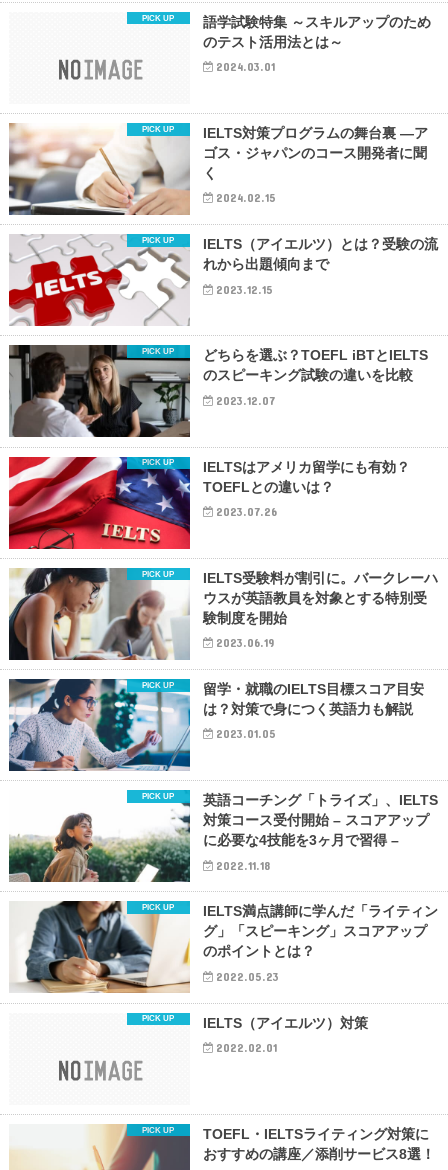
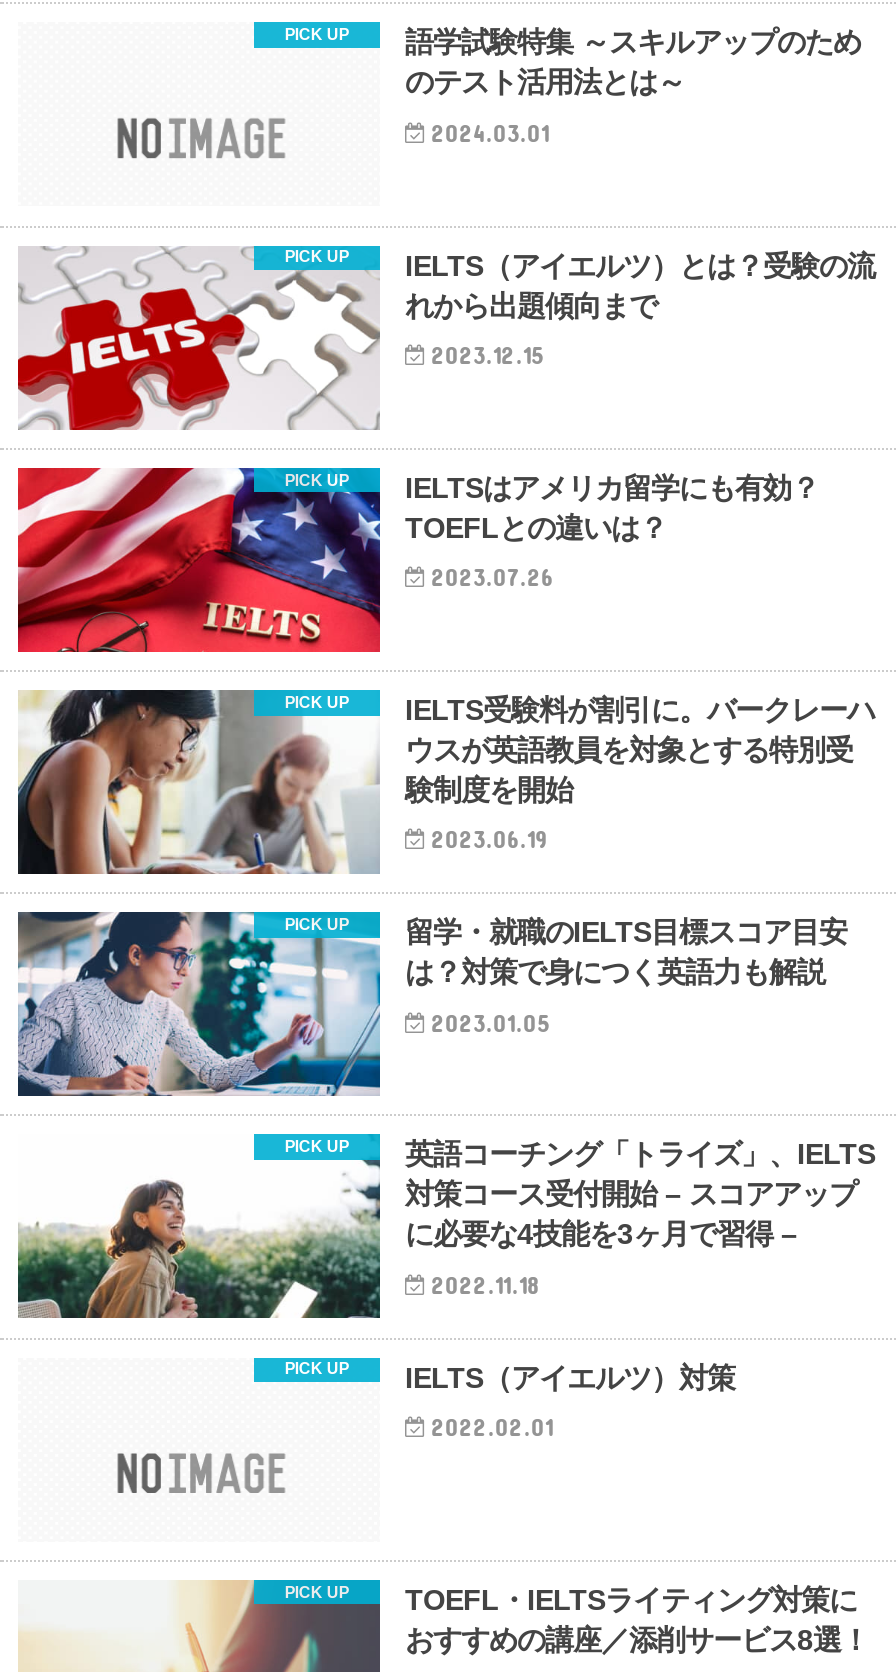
[8,123,427,216] [image] | IELTS対策プログラムの舞台裏 ―ア | ゴス・ジャパンのコース開発者に聞 | く | 2024.02.15 -> none
[8,344,427,438] [image] | どちらを選ぶ？TOEFL iBTとIELTS | のスピーキング試験の違いを比較 | 2023.12.07 -> none
[10,900,437,994] [image] | IELTS満点講師に学んだ「ライティン | グ」「スピーキング」スコアアップ | のポイントとは？ | 2022.05.23 -> none

